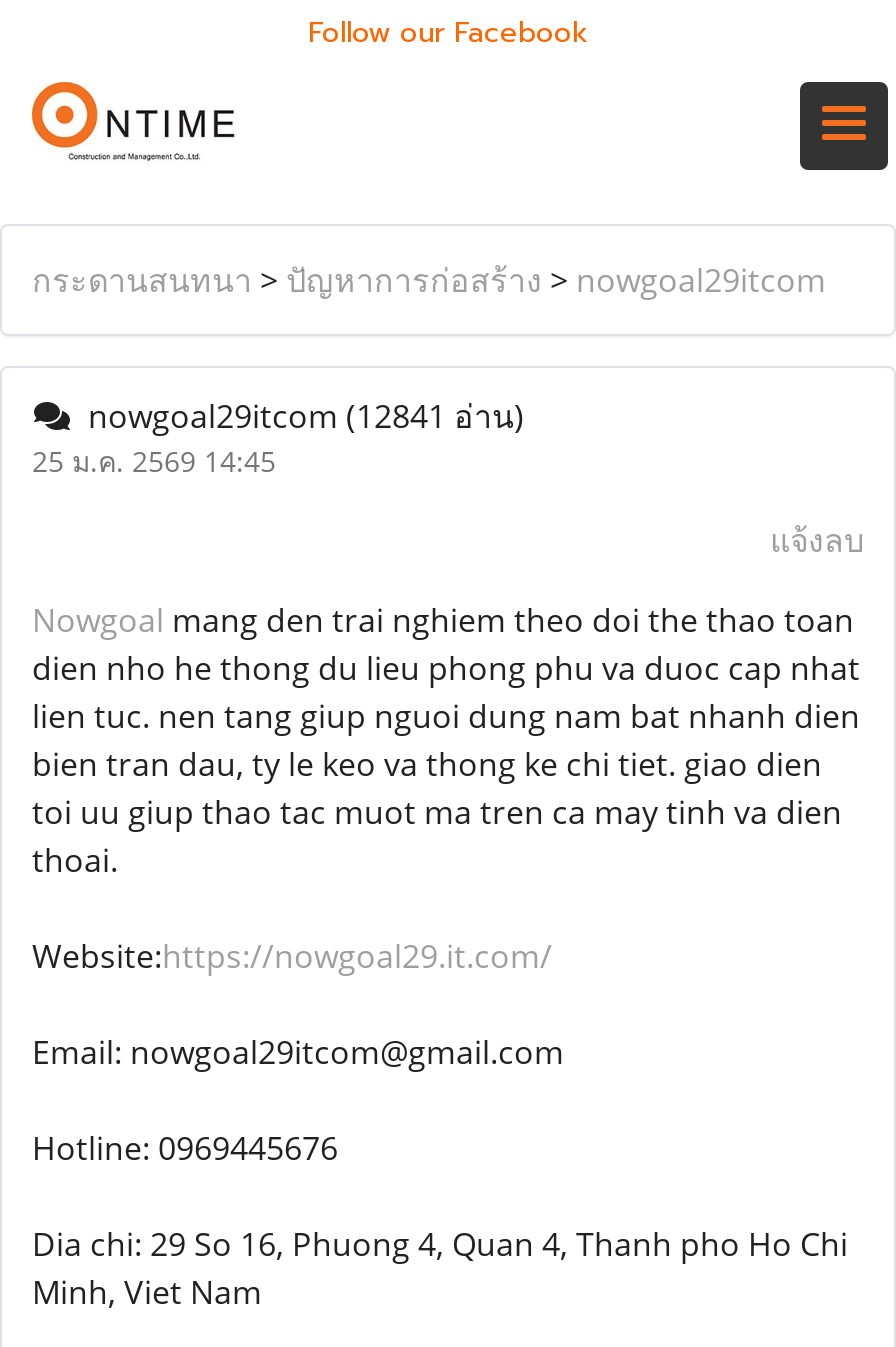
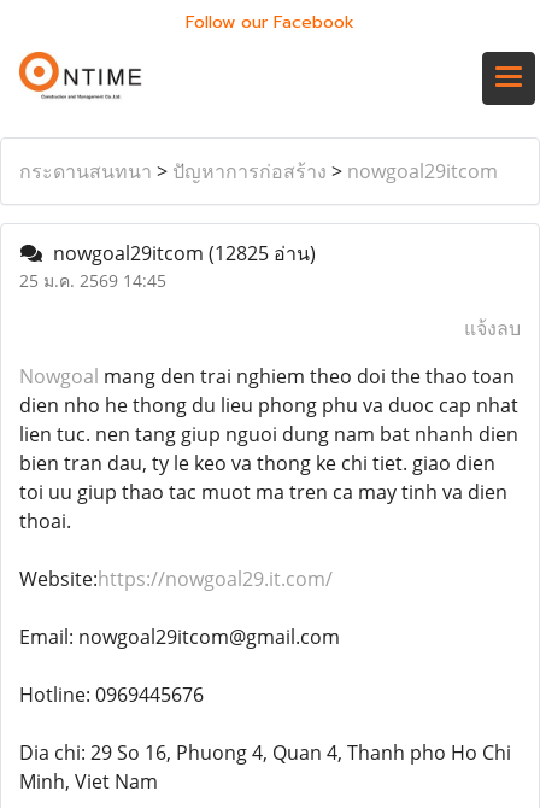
[72,394,524,438] nowgoal29itcom (12841 อ่าน) -> [43,240,316,267] nowgoal29itcom (12825 อ่าน)

